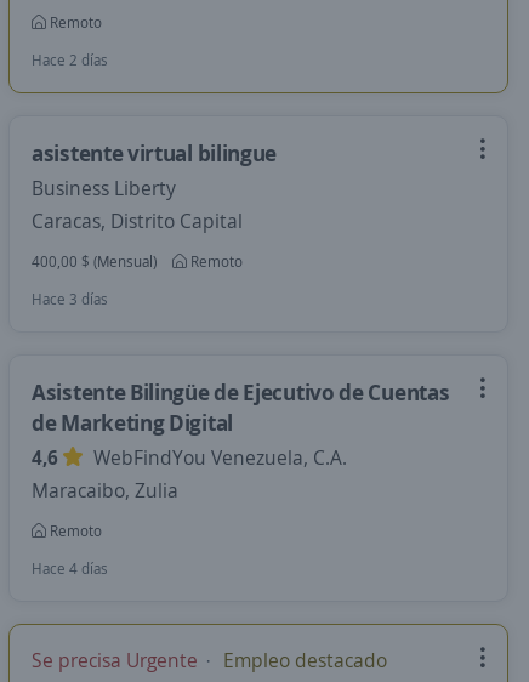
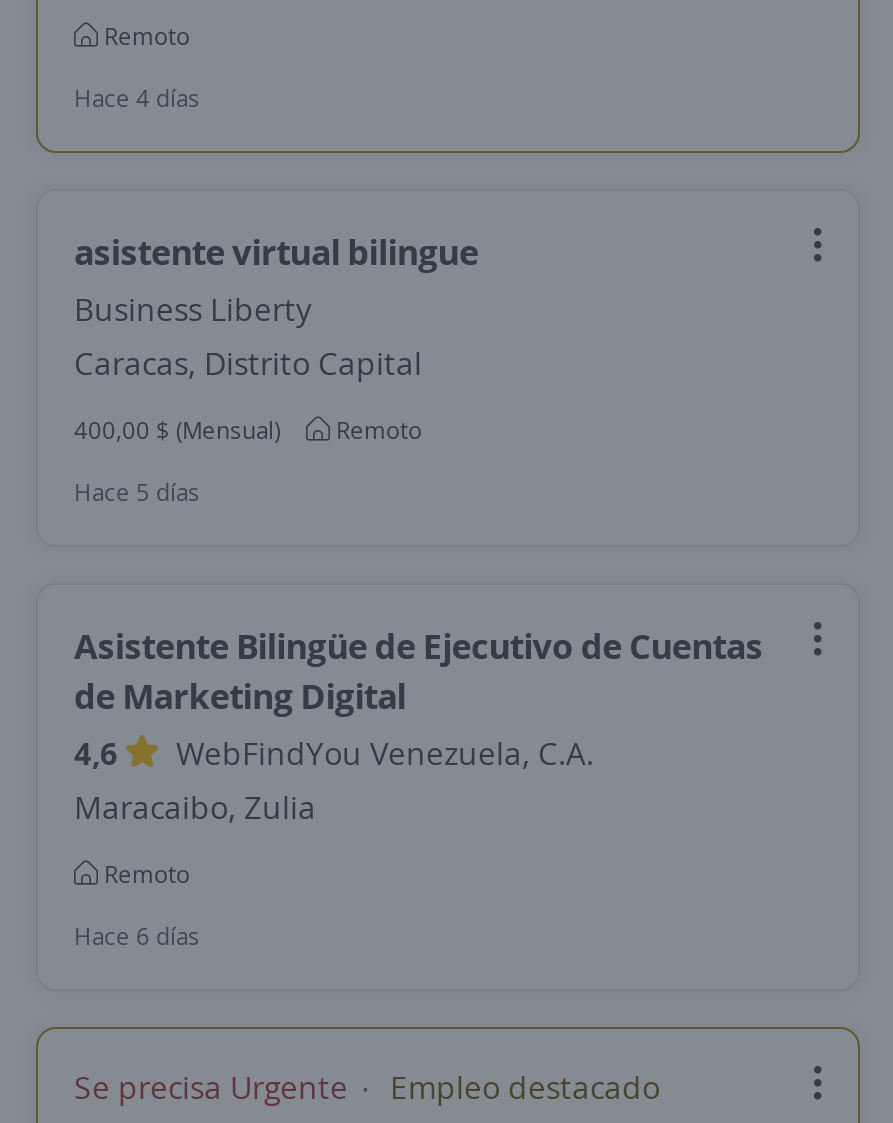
[32,50,108,70] Hace 2 días -> [74,81,200,115] Hace 4 días
[32,289,108,309] Hace 3 días -> [74,475,200,509] Hace 5 días
[32,558,108,579] Hace 4 días -> [74,919,200,953] Hace 6 días

